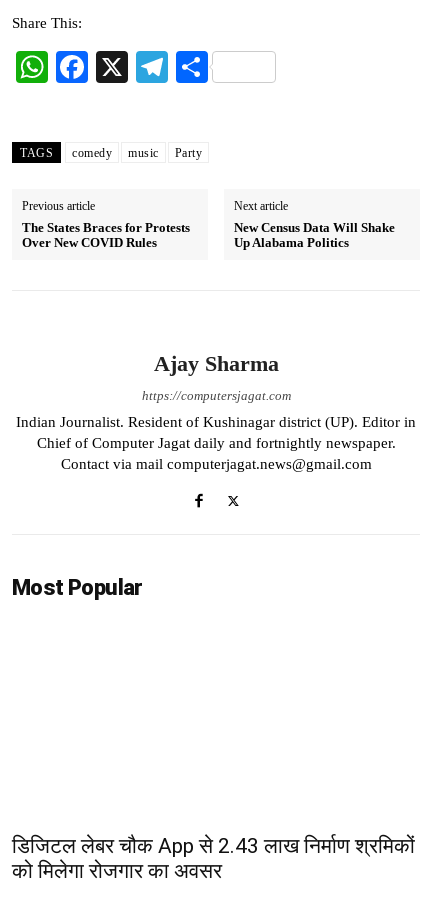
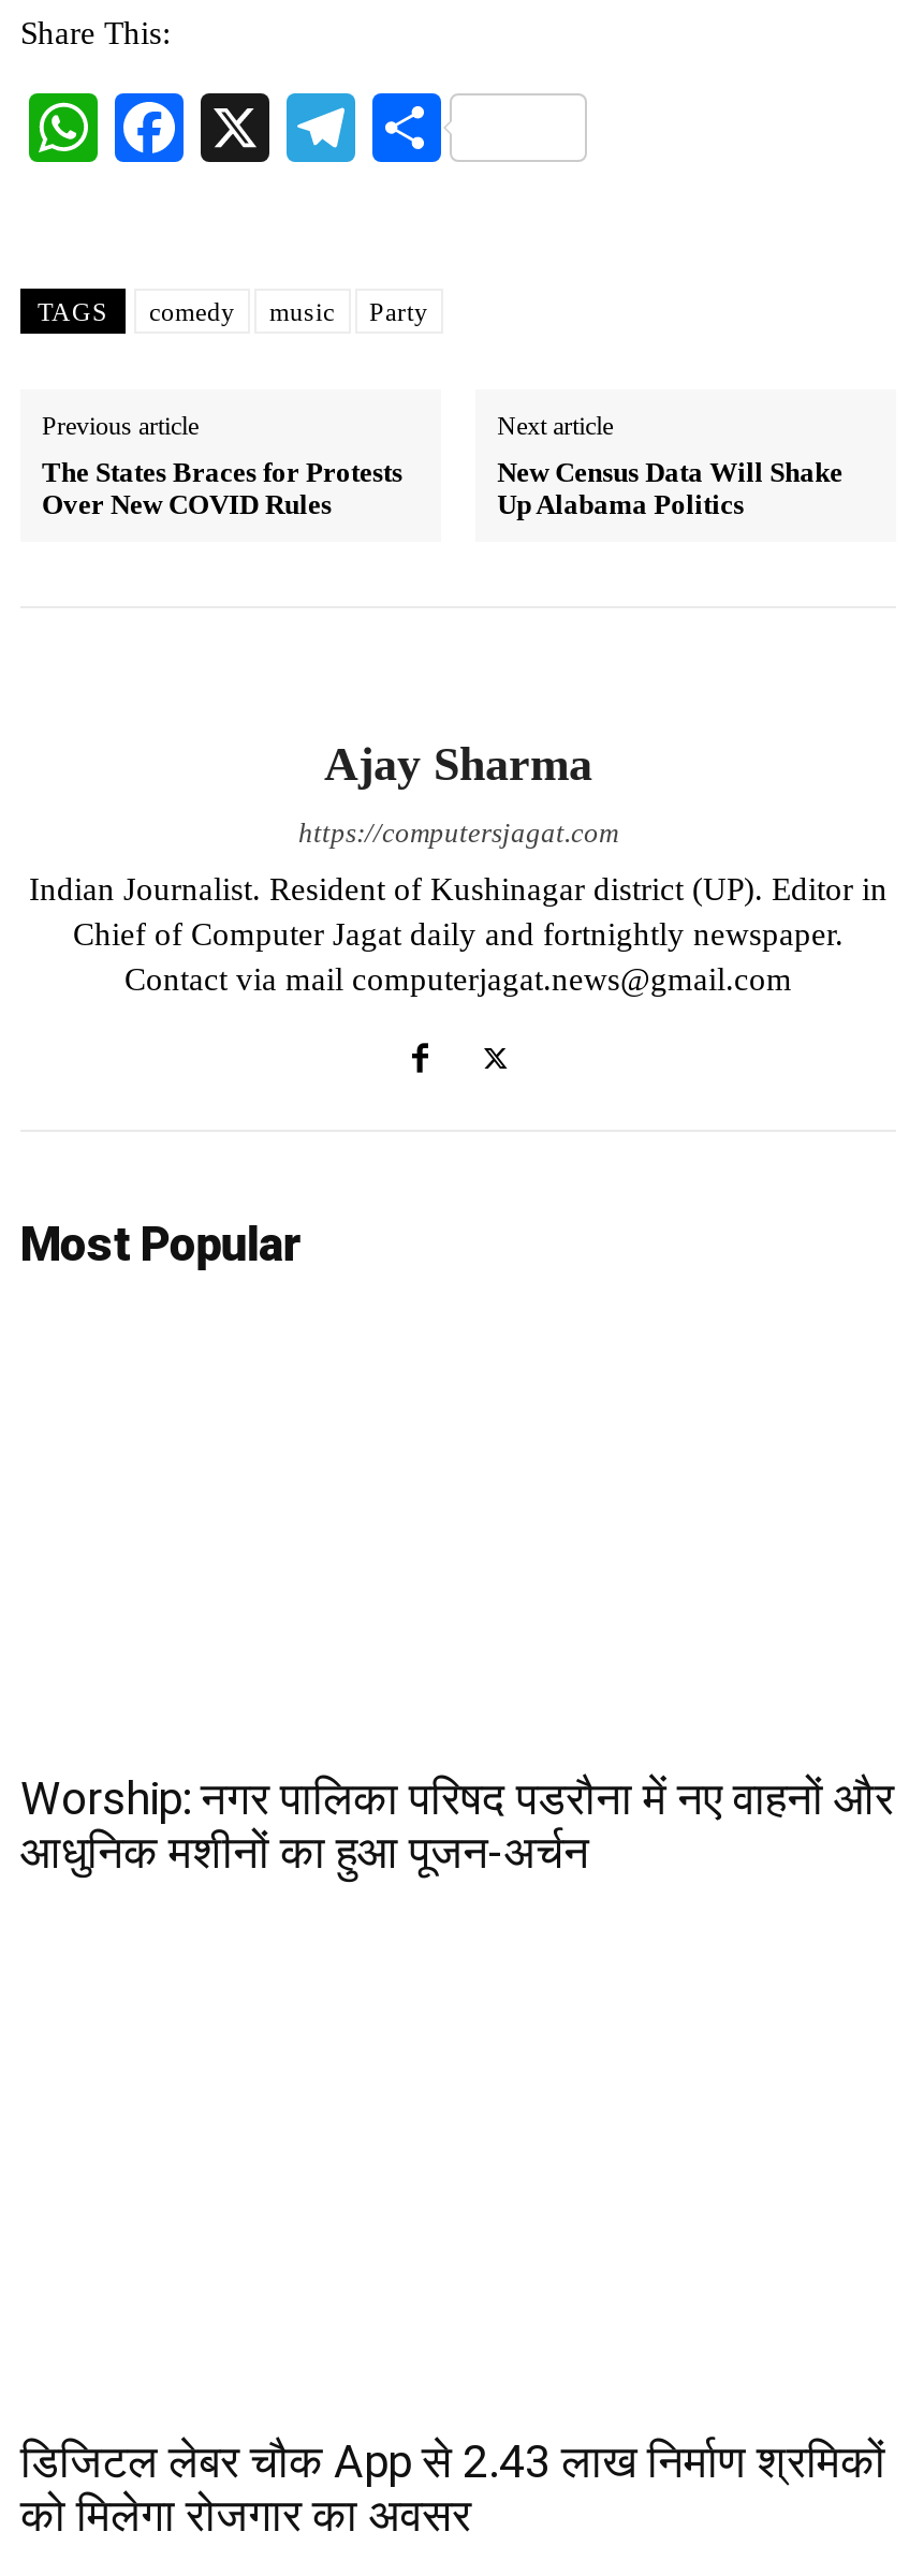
none -> [20,1773,894,1879] Worship: नगर पालिका परिषद पडरौना में नए वाहनों और | आधुनिक मशीनों का हुआ पूजन-अर्चन

